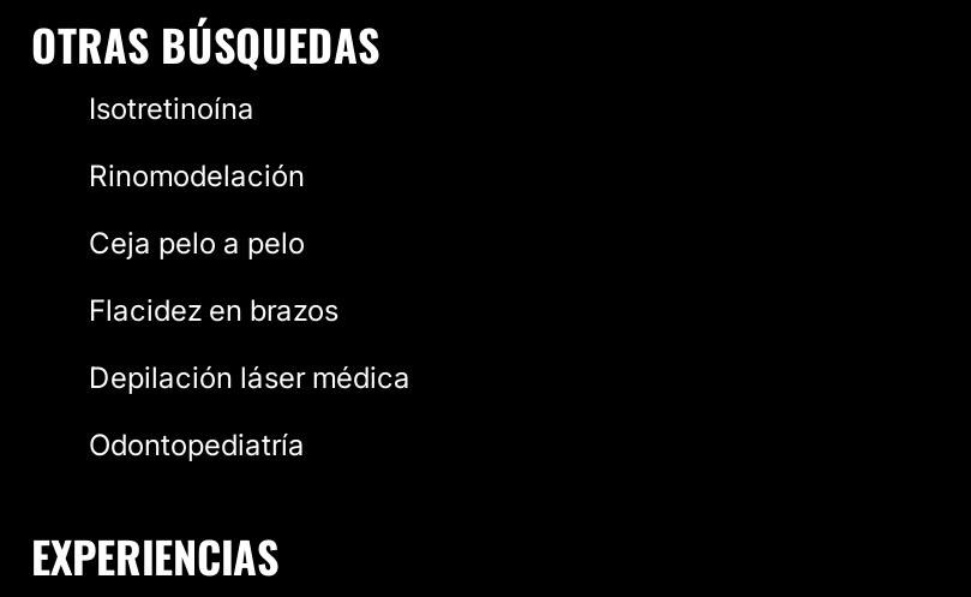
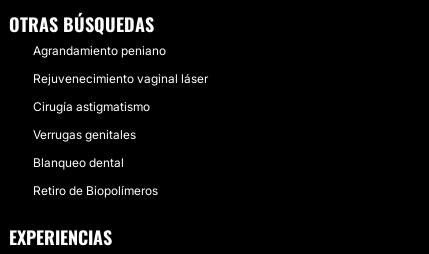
[89,90,254,126] Isotretinoína -> [33,43,166,58] Agrandamiento peniano
[89,157,305,193] Rinomodelación -> [33,71,208,86] Rejuvenecimiento vaginal láser
[89,225,305,261] Ceja pelo a pelo -> [33,99,150,114] Cirugía astigmatismo
[89,292,338,328] Flacidez en brazos -> [33,127,136,142] Verrugas genitales
[89,359,410,395] Depilación láser médica -> [33,155,124,170] Blanqueo dental
[89,426,305,462] Odontopediatría -> [33,183,158,198] Retiro de Biopolímeros

